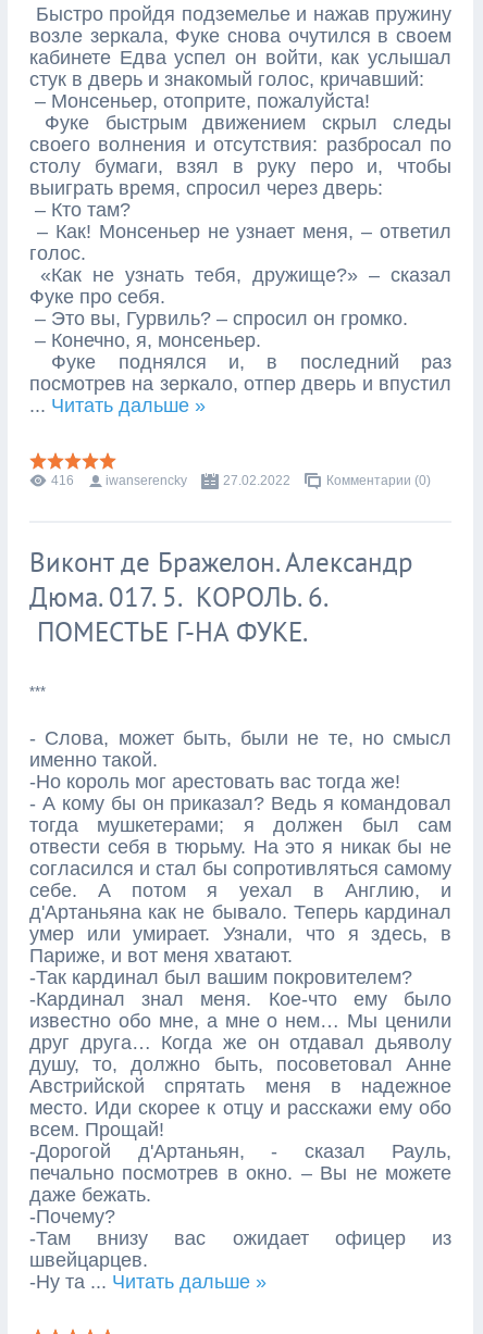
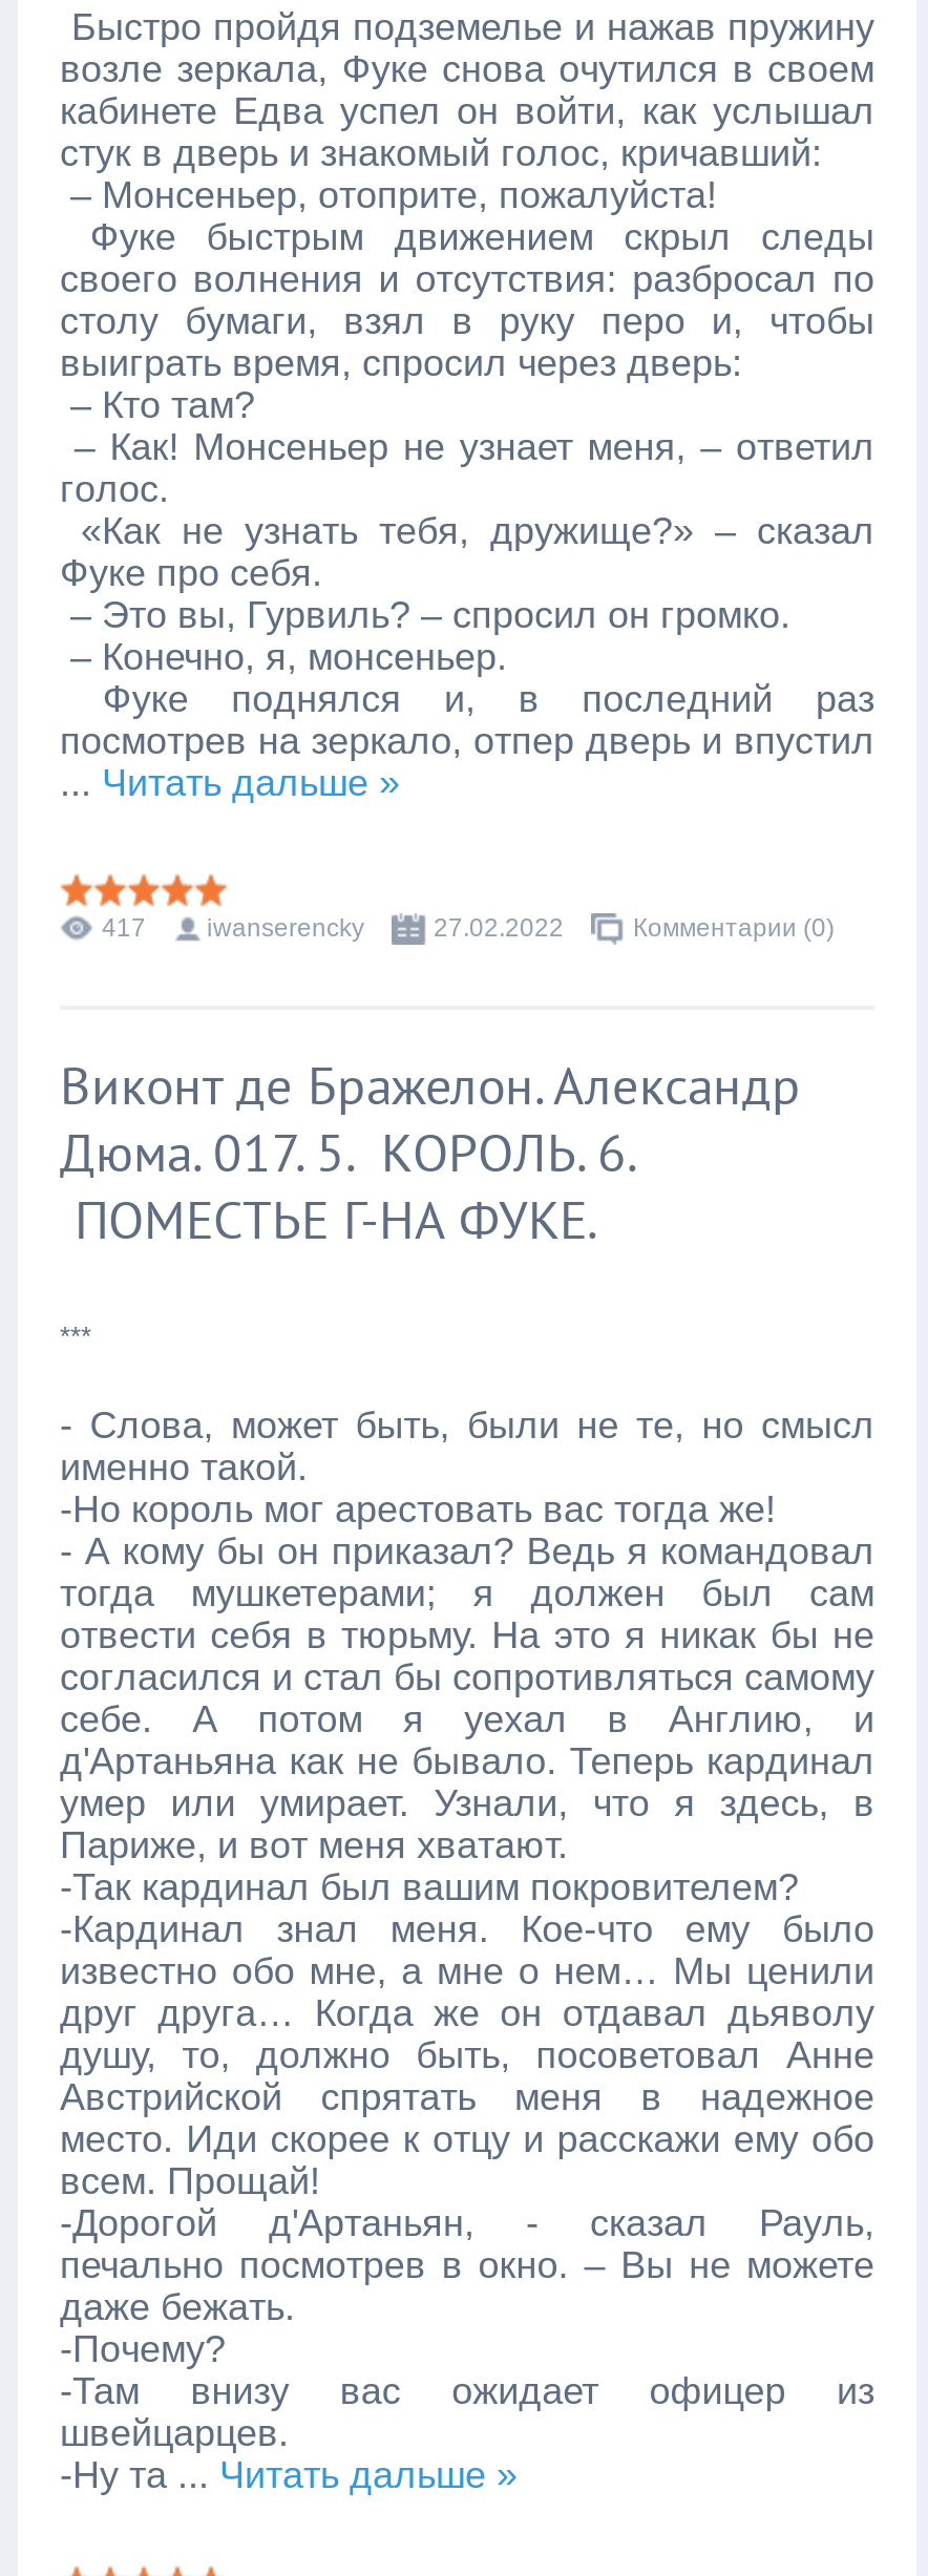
[51,473,74,488] 416 -> [102,913,146,943] 417

